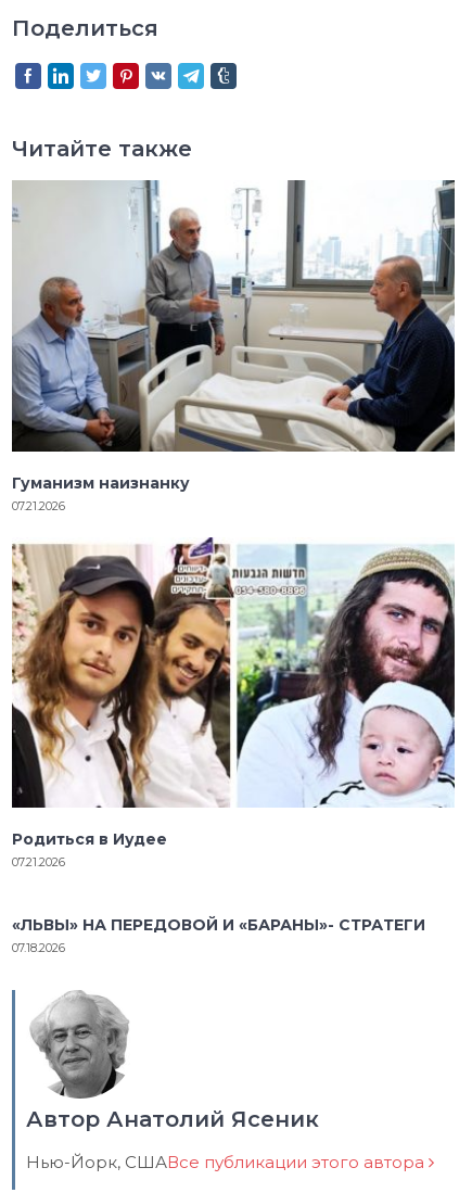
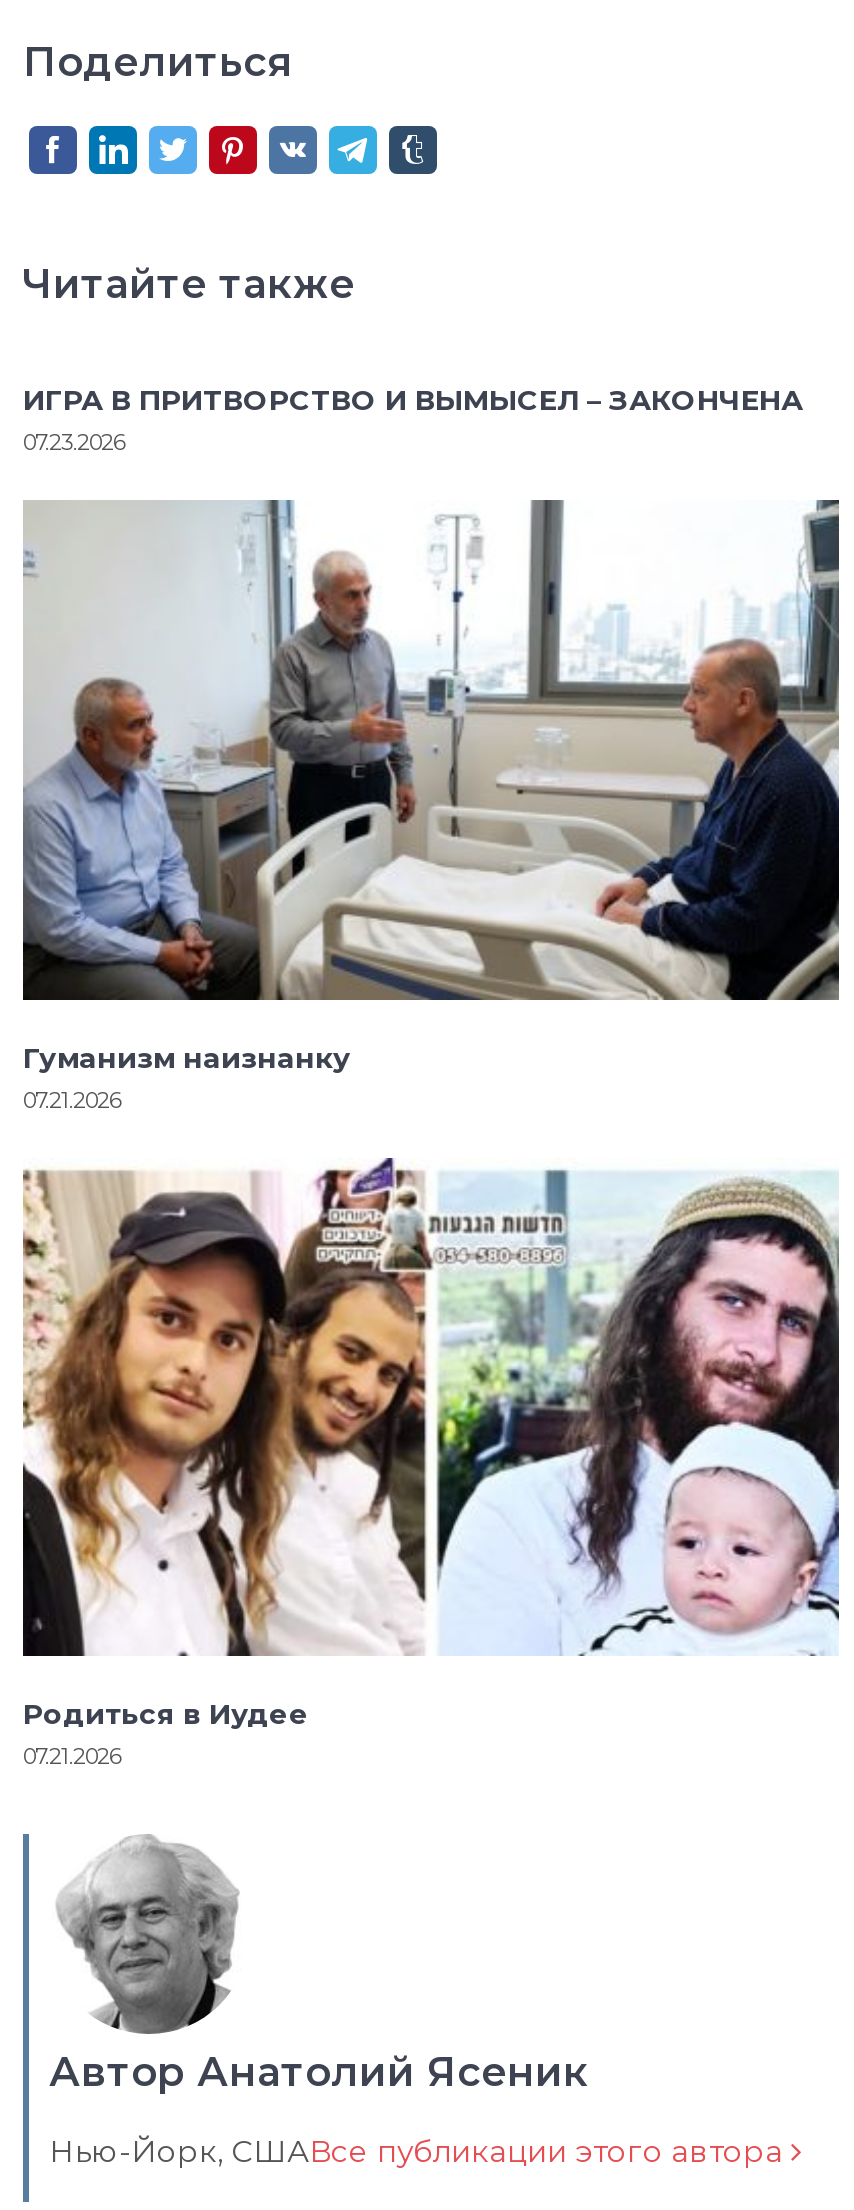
none -> [23,381,803,455] ИГРА В ПРИТВОРСТВО И ВЫМЫСЕЛ – ЗАКОНЧЕНА | 07.23.2026
moved [11,179,457,870] -> [21,498,843,1771]: [image] | Гуманизм наизнанку | 07.21.2026 | Родиться в Иудее | 07.21.2026
[12,916,434,956] «ЛЬВЫ» НА ПЕРЕДОВОЙ И «БАРАНЫ»- СТРАТЕГИ | 07.18.2026 -> none

